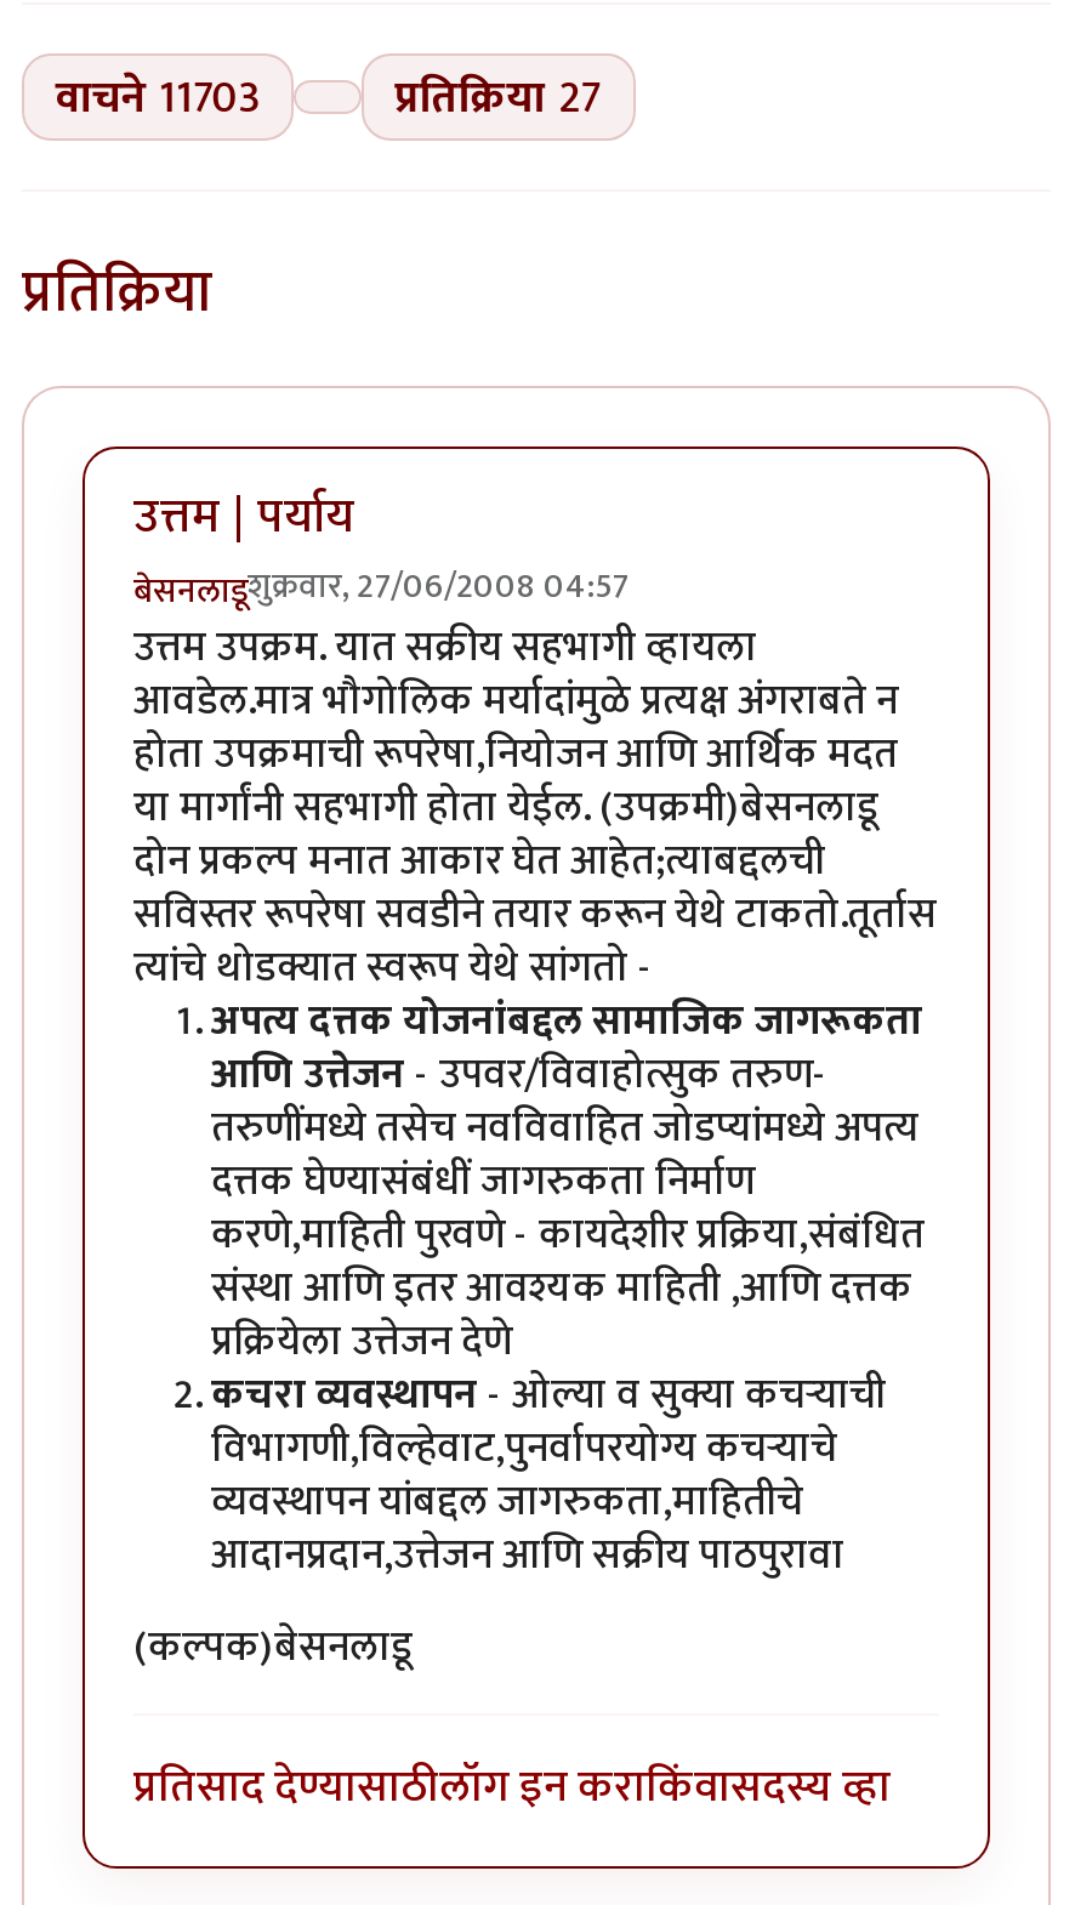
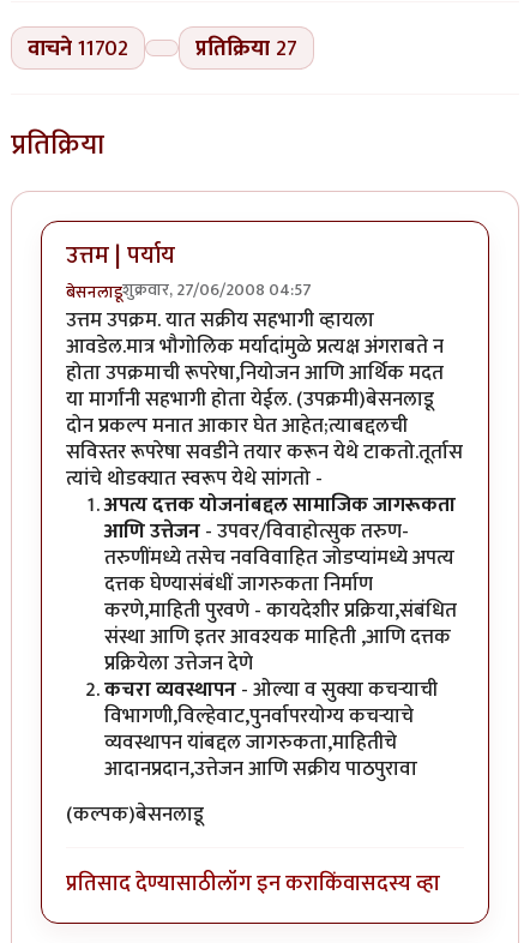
[55,60,261,135] वाचने 11703 -> [27,30,129,67] वाचने 11702

